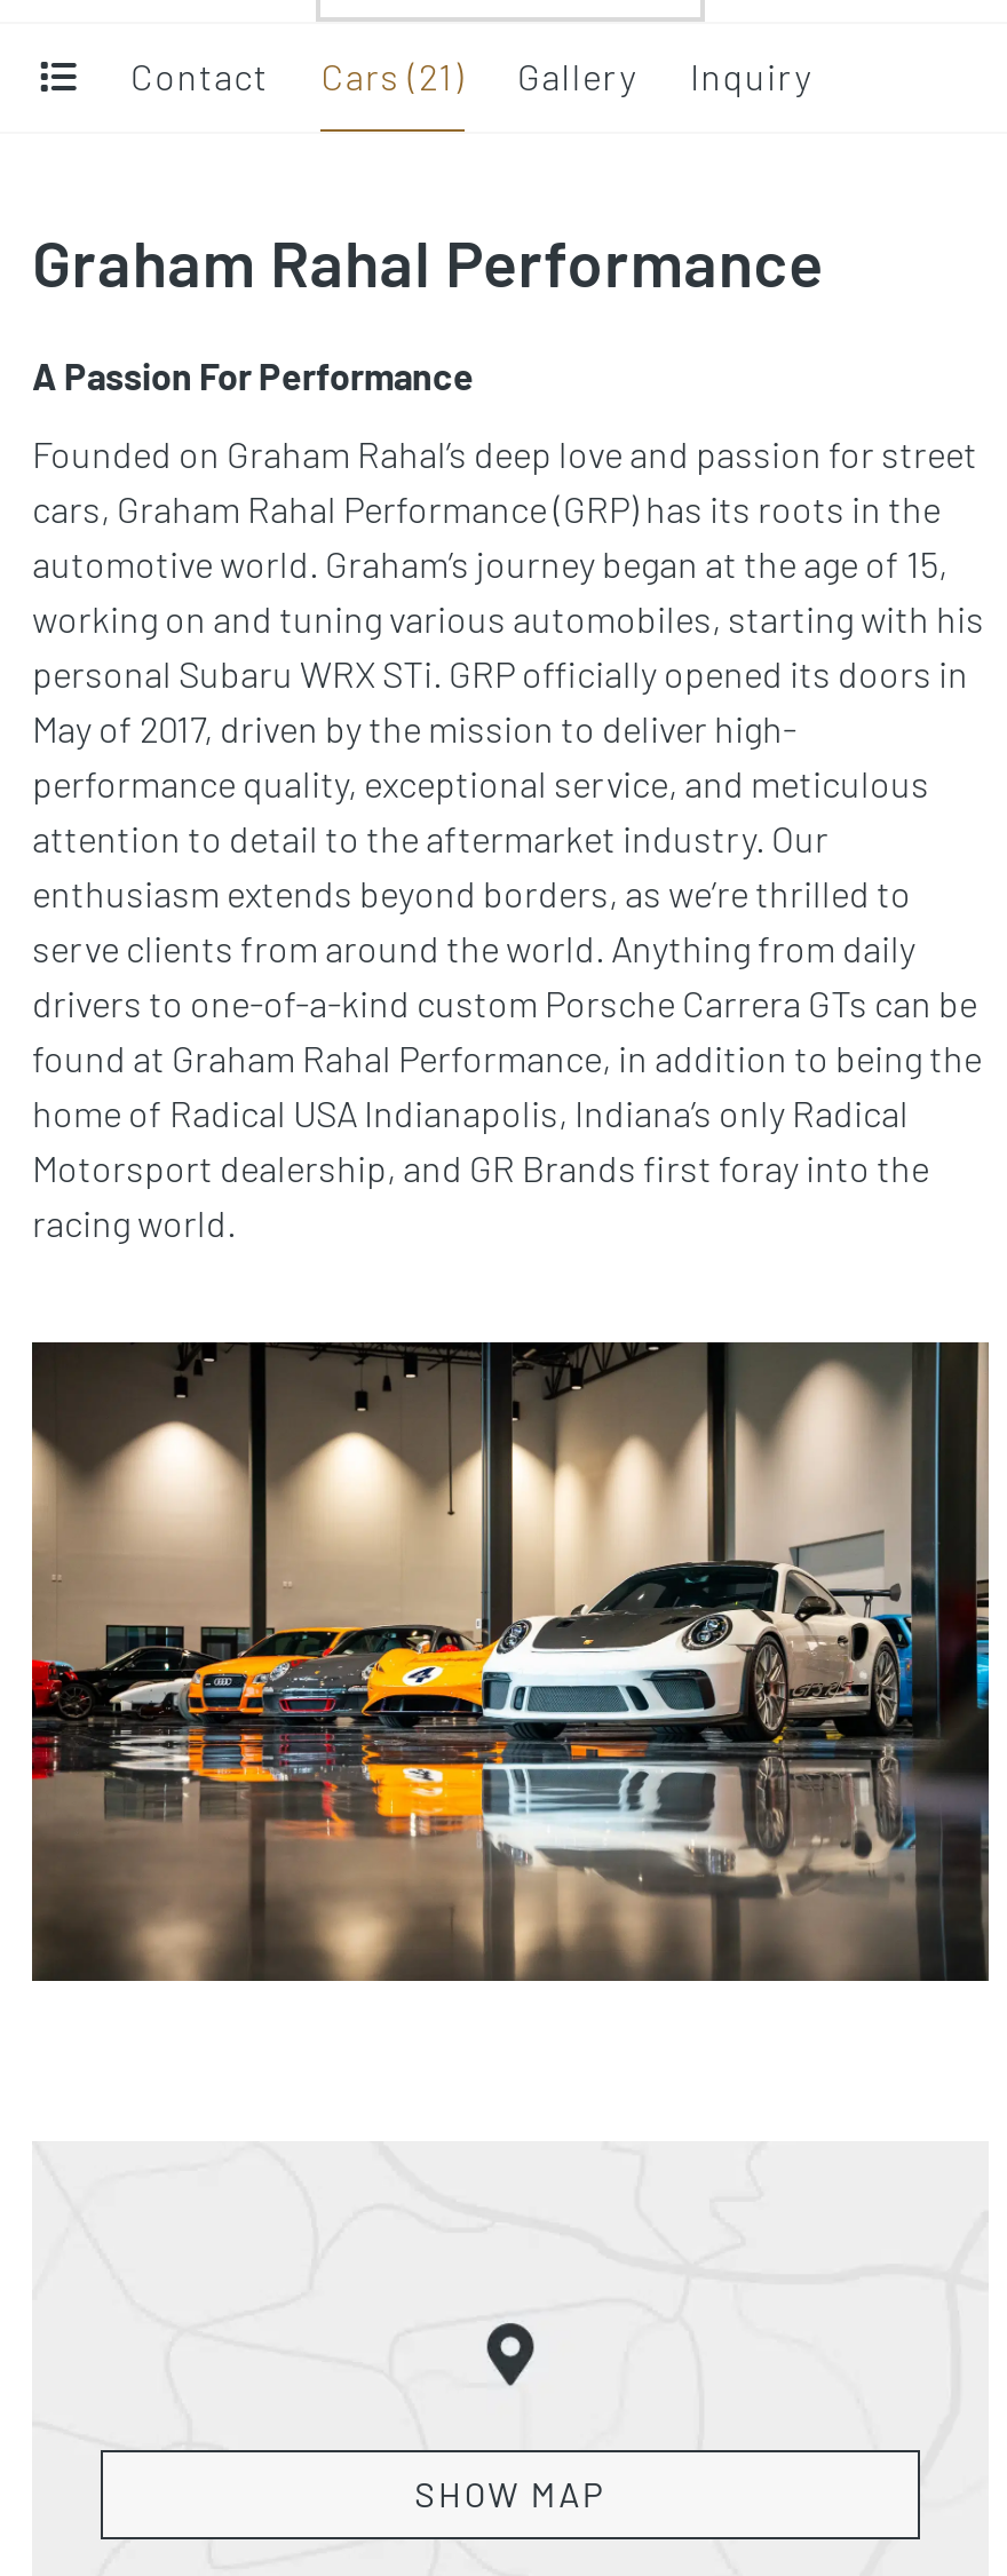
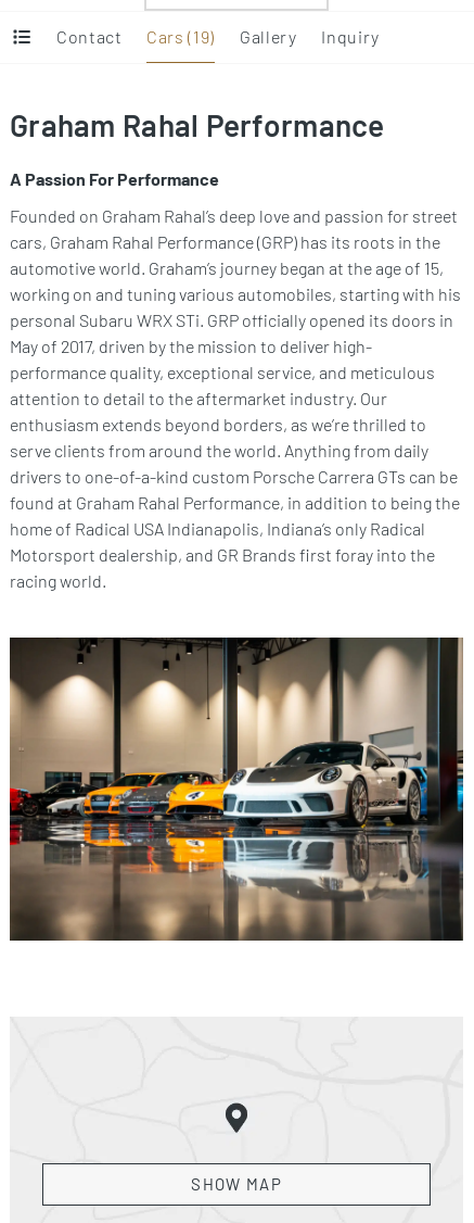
[130,54,812,97] Contact Cars (21) Gallery Inquiry -> [56,26,380,47] Contact Cars (19) Gallery Inquiry

